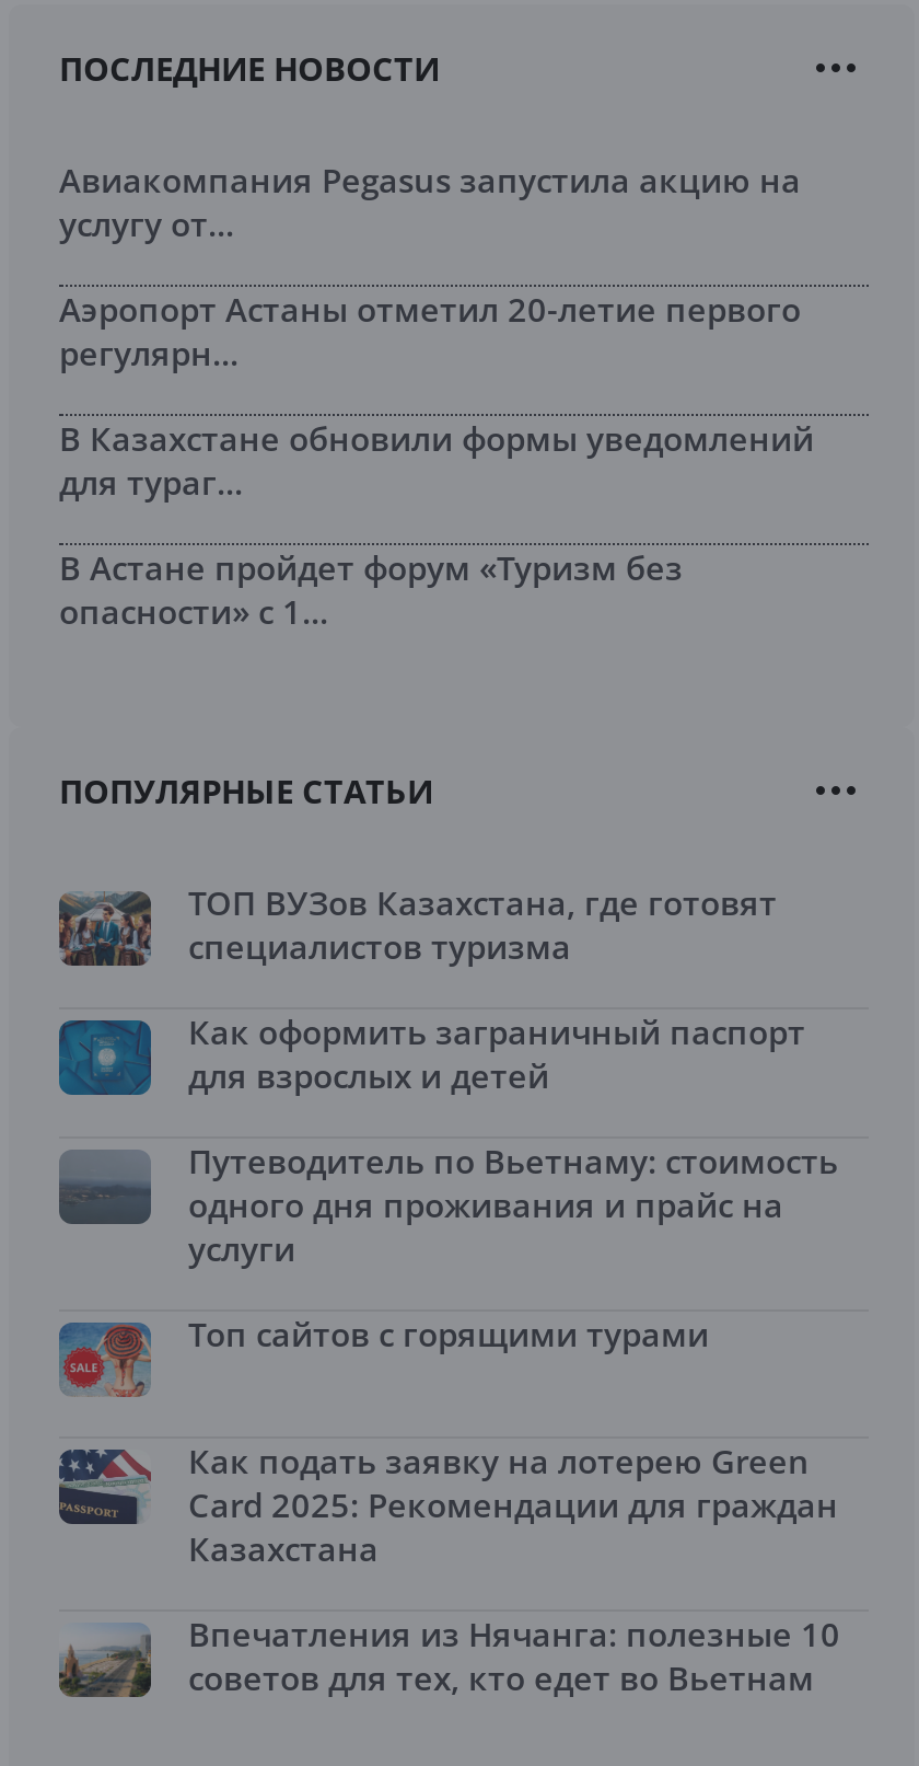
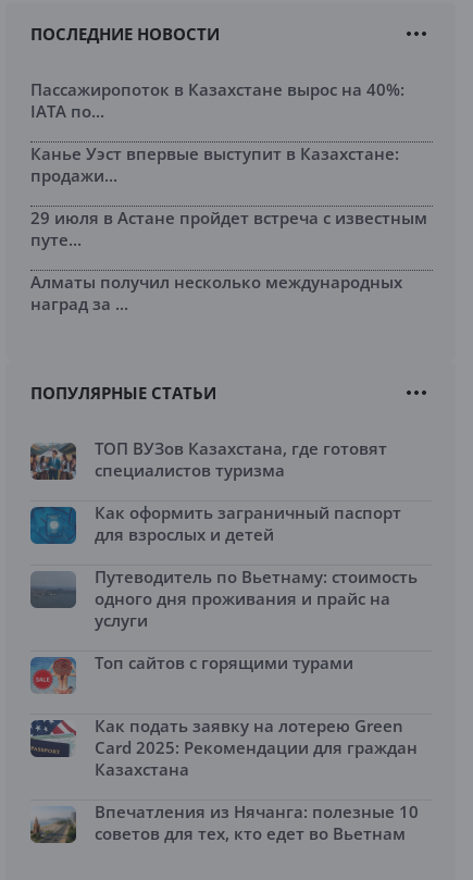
[59,158,801,246] Авиакомпания Pegasus запустила акцию на | услугу от... -> [30,79,404,122] Пассажиропоток в Казахстане вырос на 40%: | IATA по...
[59,288,801,375] Аэропорт Астаны отметил 20-летие первого | регулярн... -> [30,143,399,186] Канье Уэст впервые выступит в Казахстане: | продажи...
[59,417,814,504] В Казахстане обновили формы уведомлений | для тураг... -> [30,207,427,251] 29 июля в Астане пройдет встреча с известным | путе...
[59,546,683,633] В Астане пройдет форум «Туризм без | опасности» с 1... -> [30,271,402,315] Алматы получил несколько международных | наград за ...

